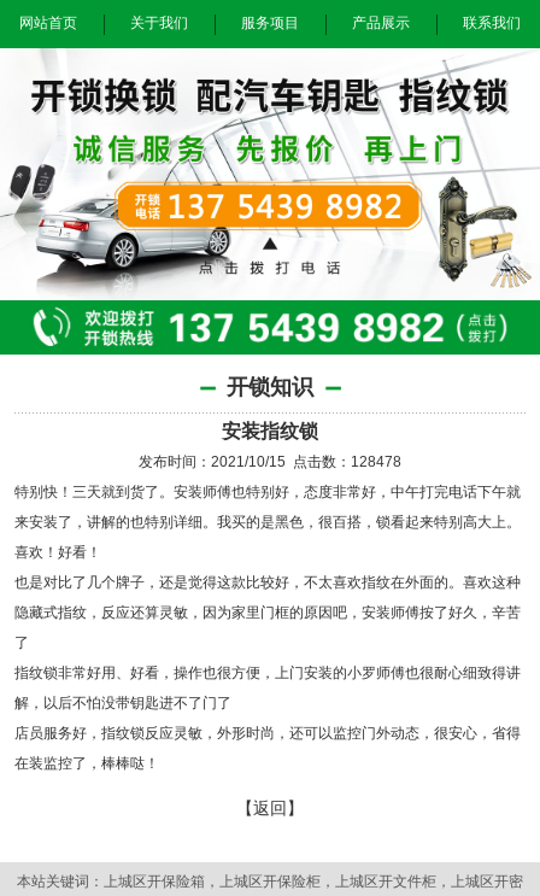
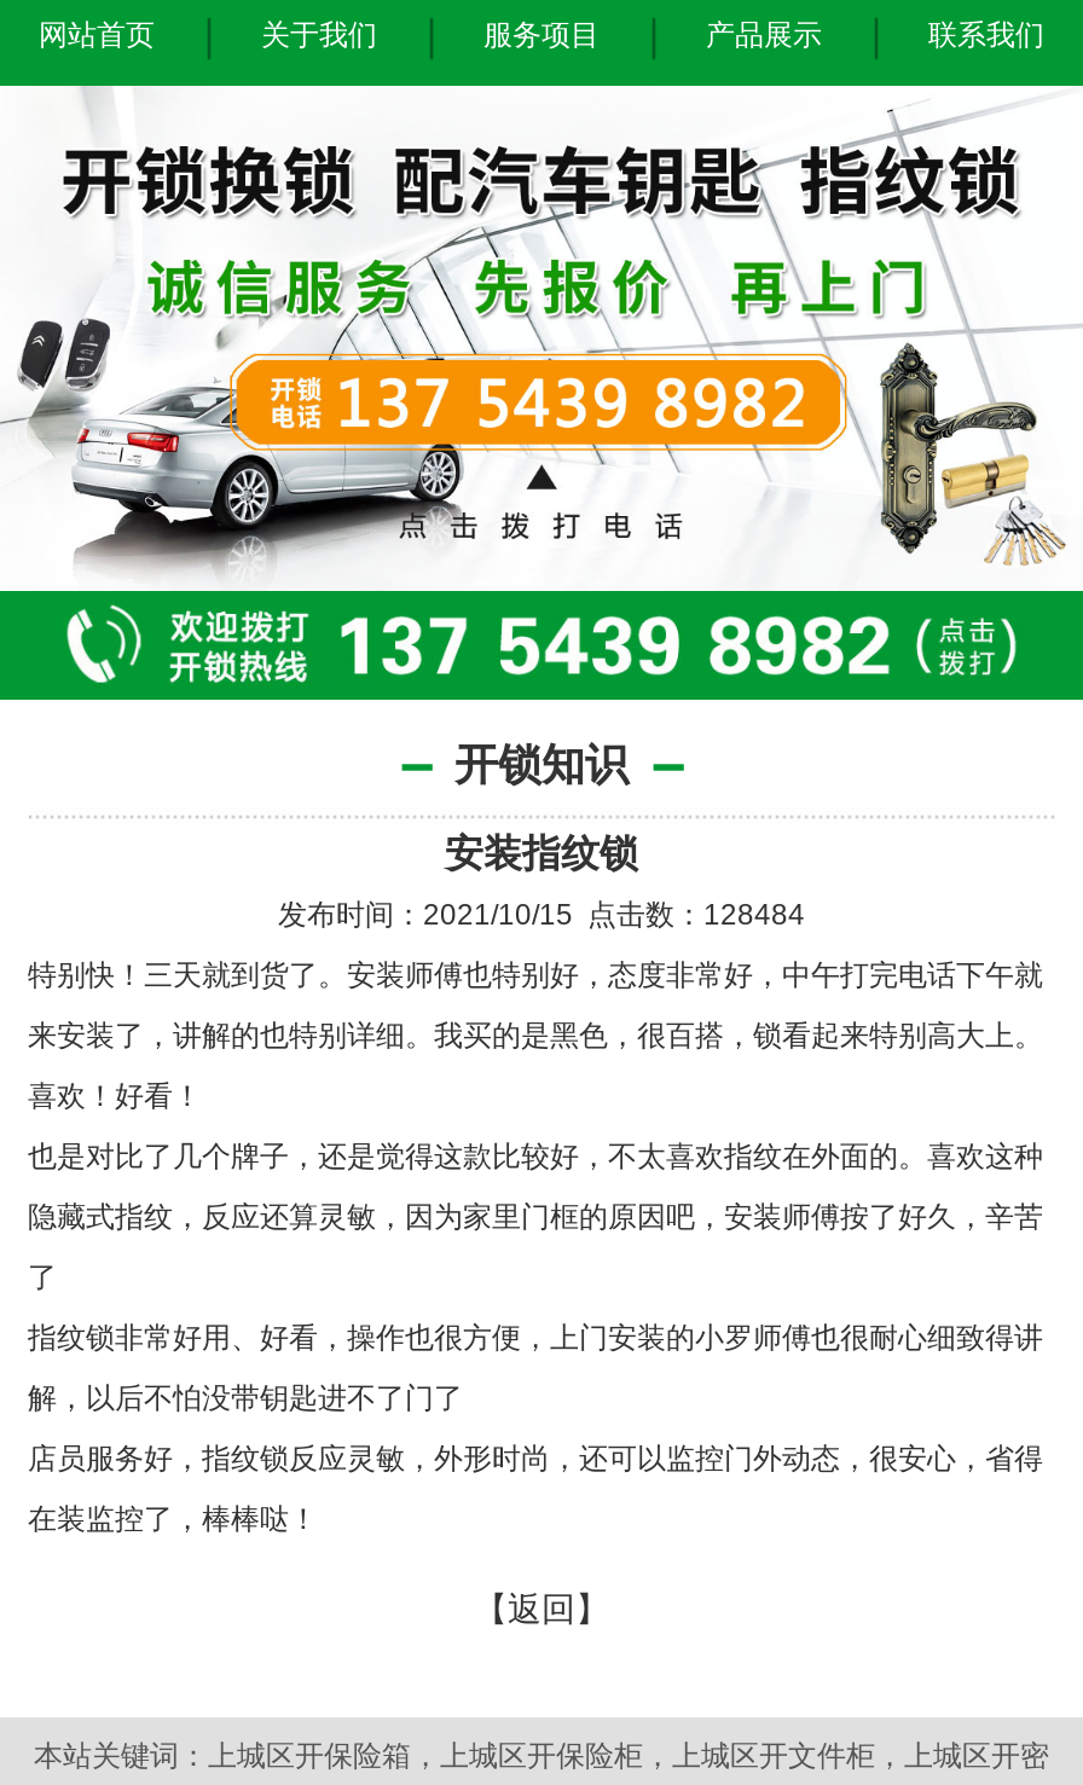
[139,453,401,470] 发布时间：2021/10/15 点击数：128478 -> [278,898,805,932] 发布时间：2021/10/15 点击数：128484

